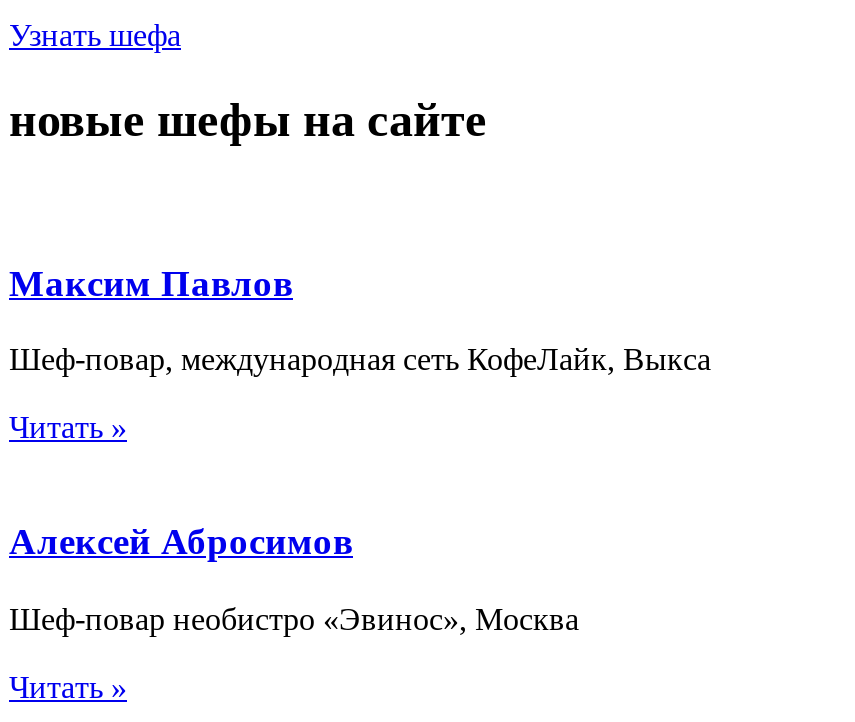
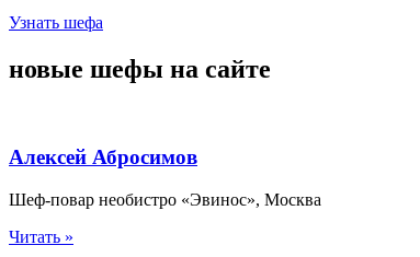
[9,261,711,444] Максим Павлов | Шеф-повар, международная сеть КофеЛайк, Выкса | Читать » -> none

